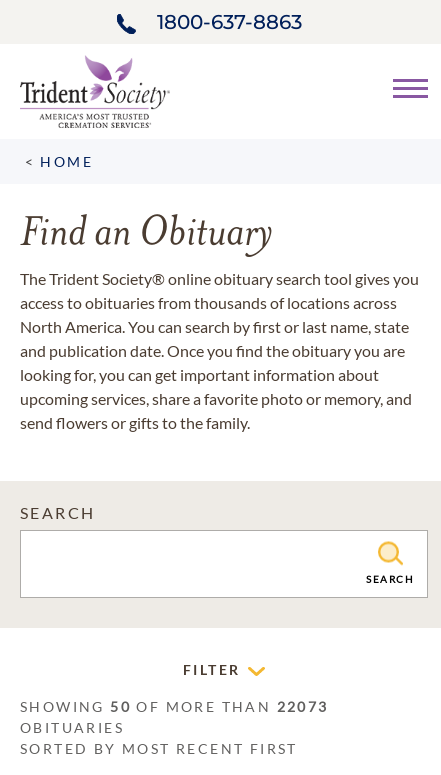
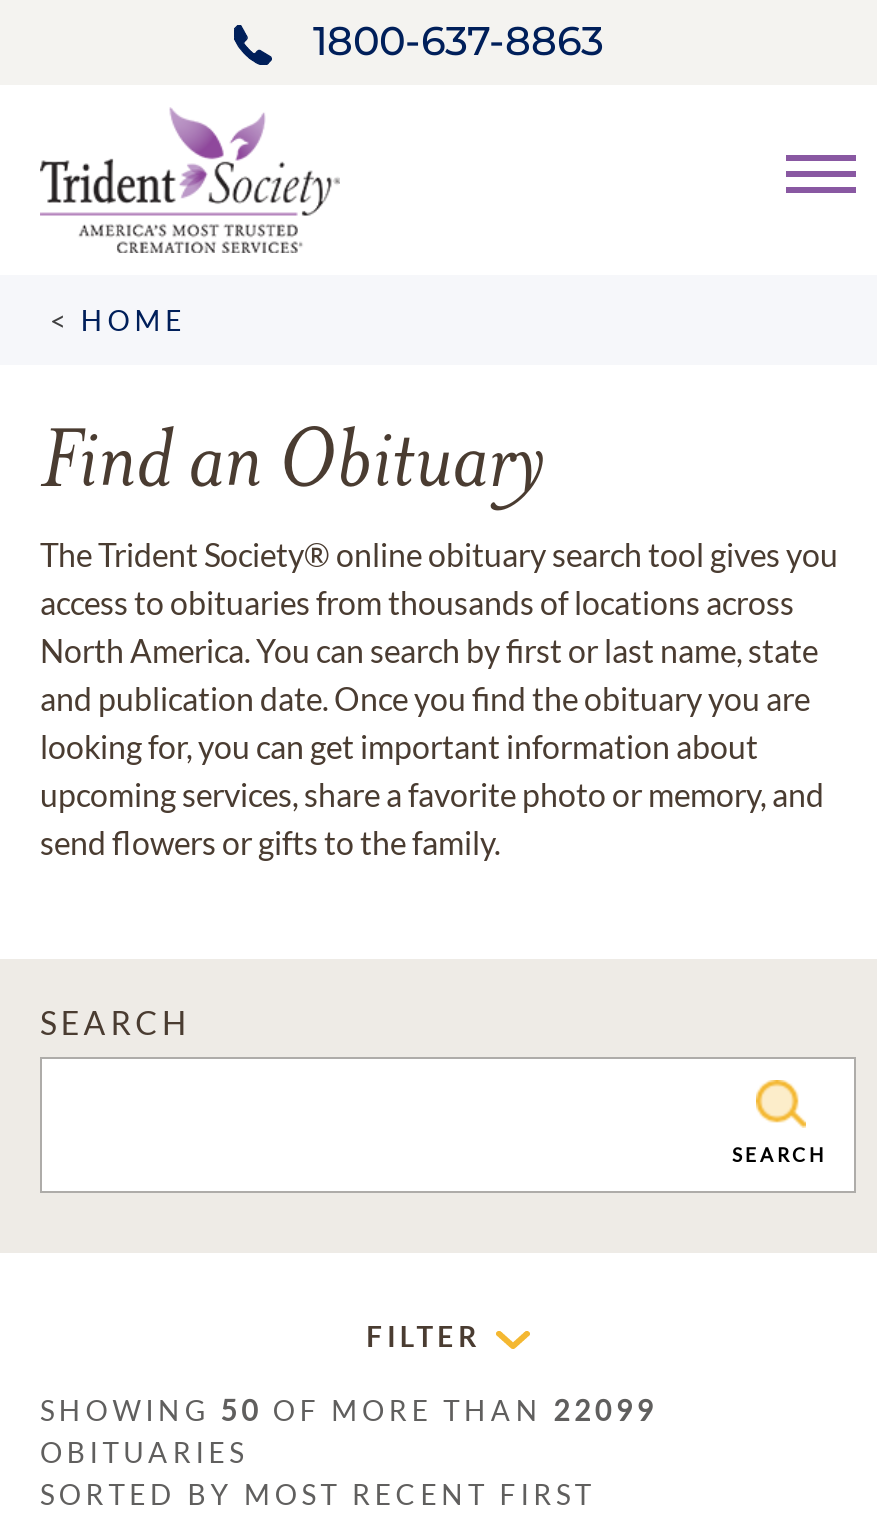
[20,698,329,715] SHOWING 50 OF MORE THAN 22073 -> [40,1393,657,1427] SHOWING 50 OF MORE THAN 22099

